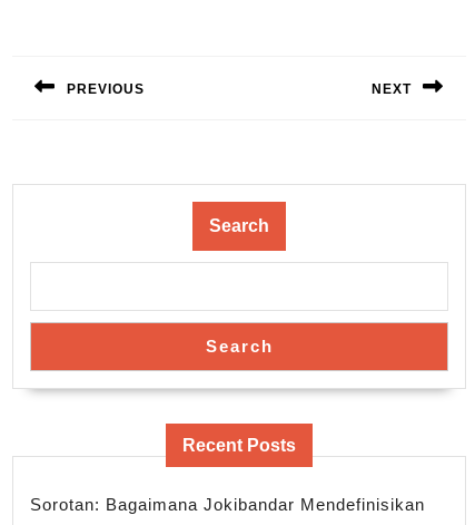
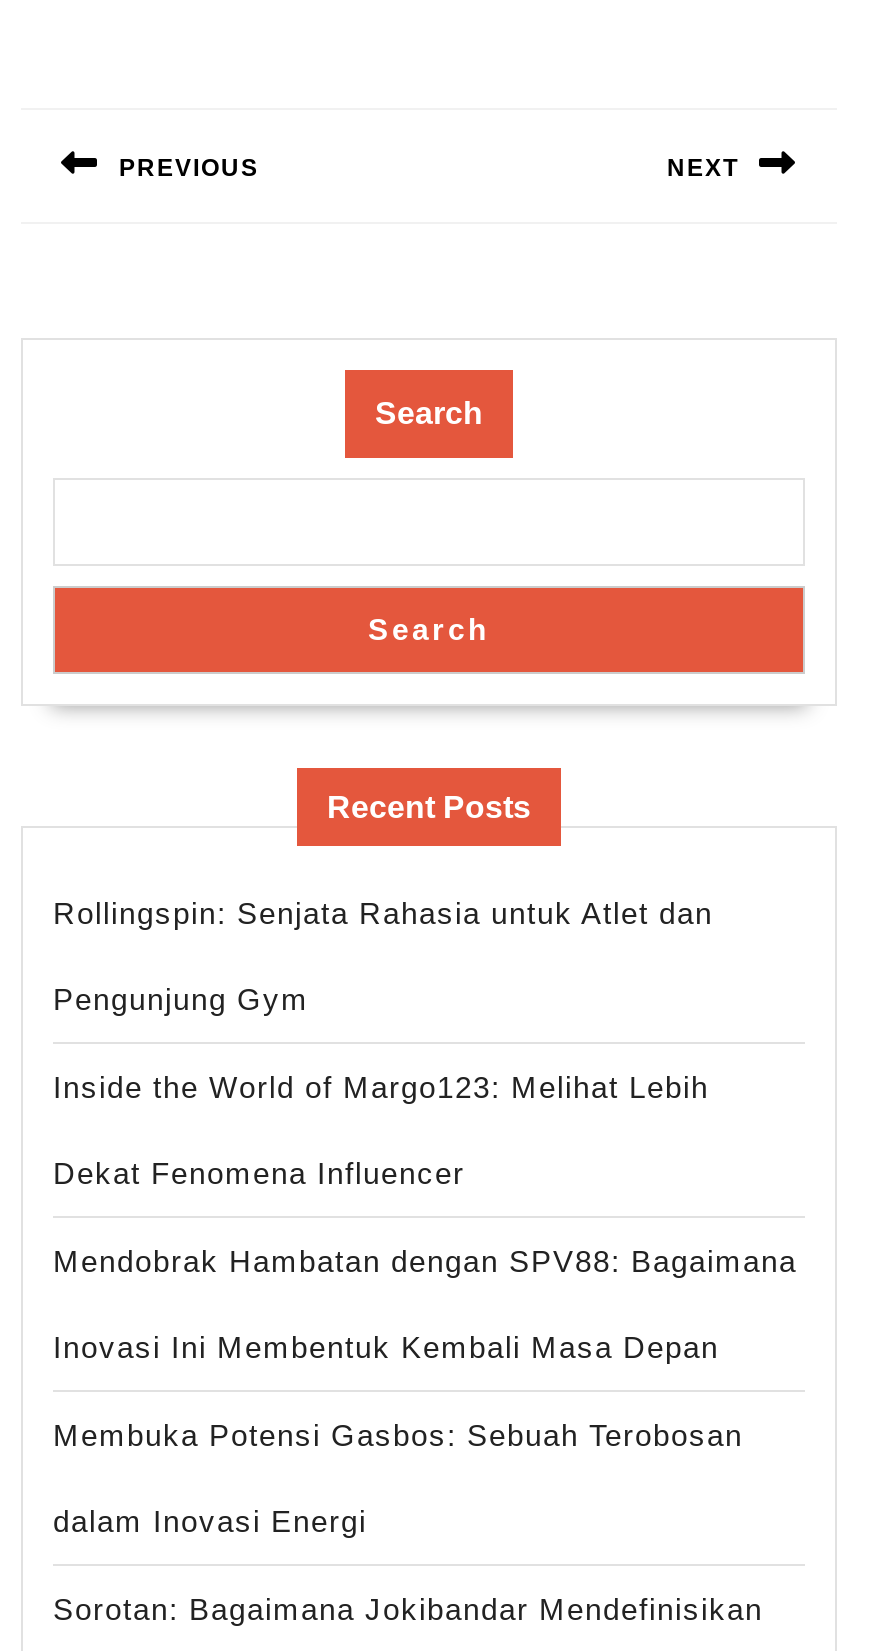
none -> [53,896,797,1538] Rollingspin: Senjata Rahasia untuk Atlet dan | Pengunjung Gym | Inside the World of Margo123: Melihat Lebih | Dekat Fenomena Influencer | Mendobrak Hambatan dengan SPV88: Bagaimana | Inovasi Ini Membentuk Kembali Masa Depan | Membuka Potensi Gasbos: Sebuah Terobosan | dalam Inovasi Energi

